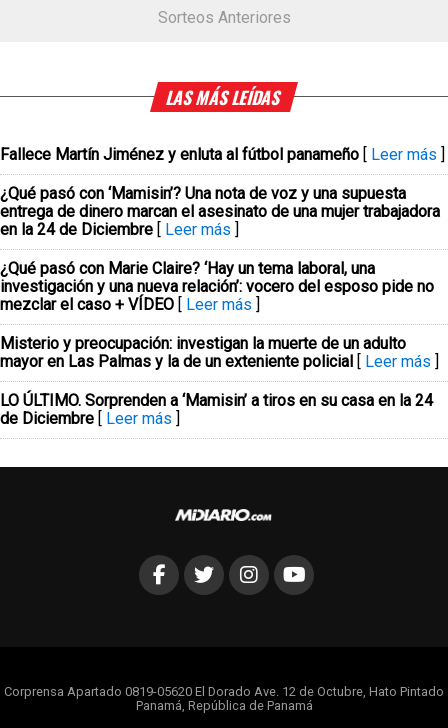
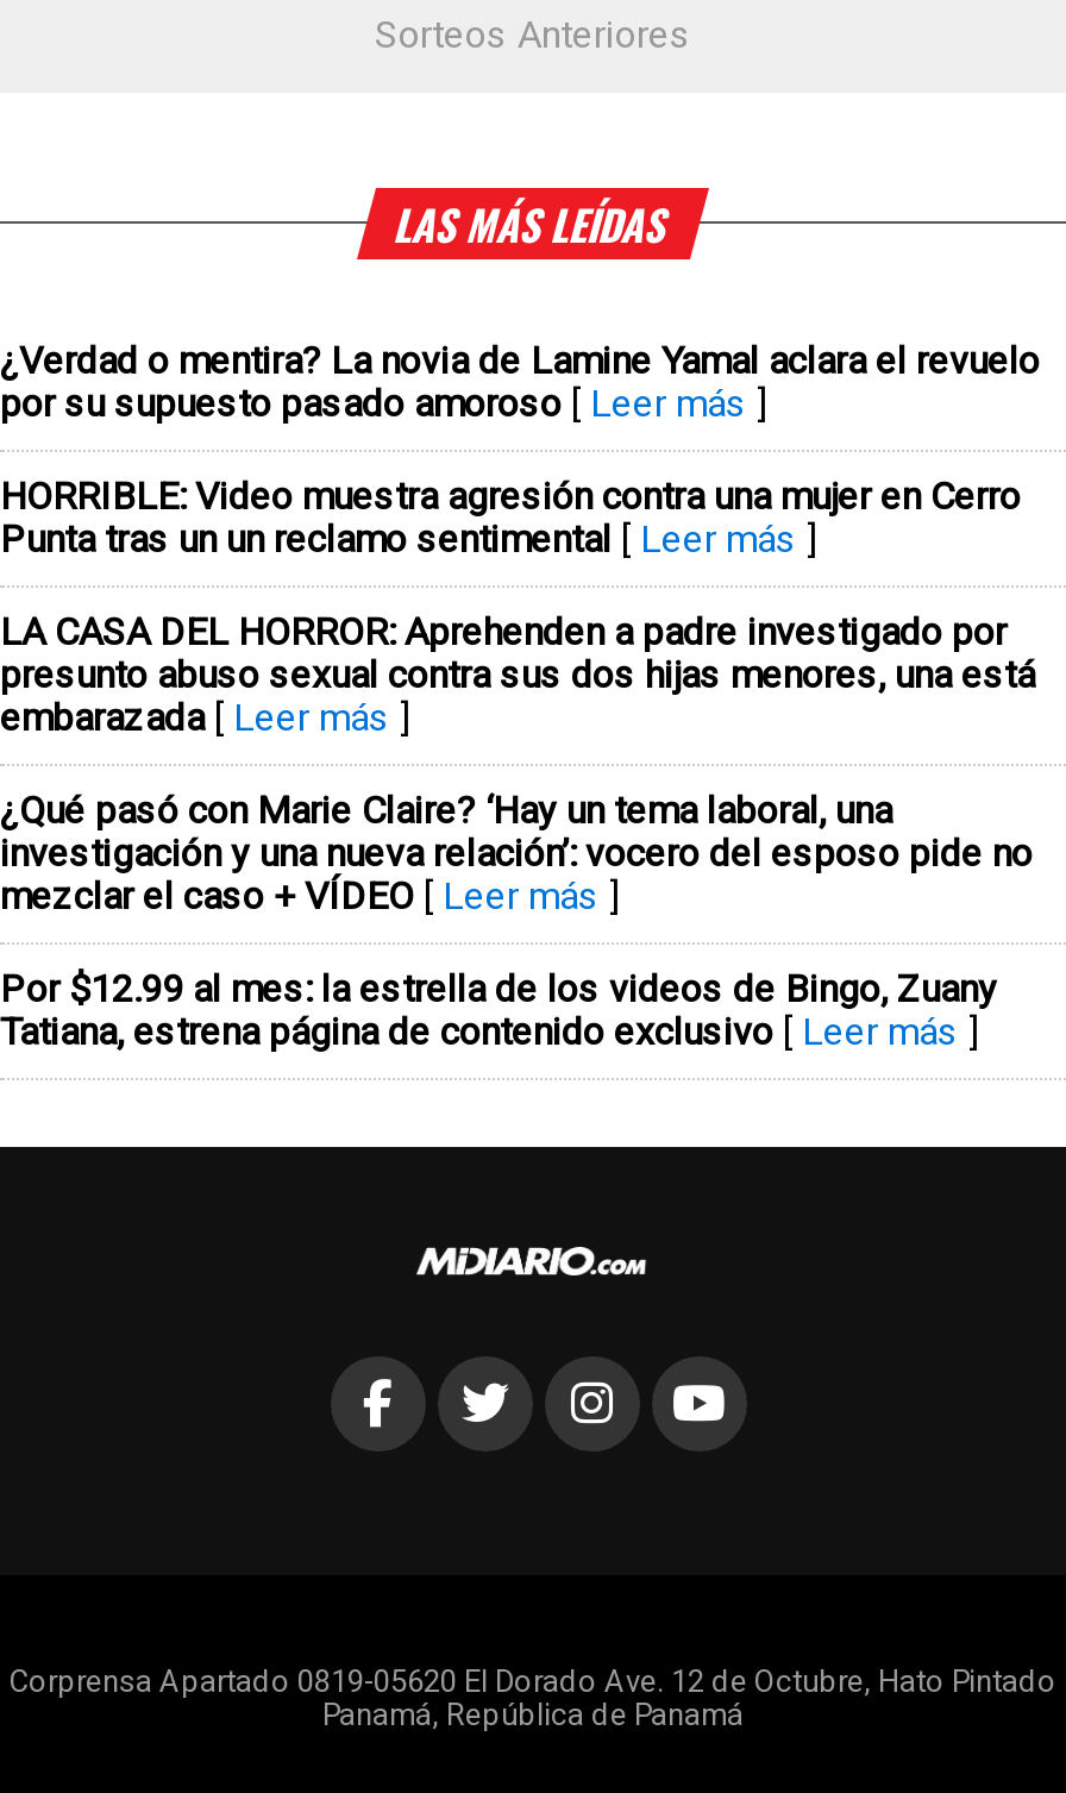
[0,145,445,239] Fallece Martín Jiménez y enluta al fútbol panameño [Leer más] | ¿Qué pasó con ‘Mamisin’? Una nota de voz y una supuesta | entrega de dinero marcan el asesinato de una mujer trabajadora | en la 24 de Diciembre [Leer más] -> [0,338,1040,740] ¿Verdad o mentira? La novia de Lamine Yamal aclara el revuelo | por su supuesto pasado amoroso [Leer más] | HORRIBLE: Video muestra agresión contra una mujer en Cerro | Punta tras un un reclamo sentimental [Leer más] | LA CASA DEL HORROR: Aprehenden a padre investigado por | presunto abuso sexual contra sus dos hijas menores, una está | embarazada [Leer más]
moved [0,259,434,314] -> [0,788,1033,919]: ¿Qué pasó con Marie Claire? ‘Hay un tema laboral, una | investigación y una nueva relación’: vocero del esposo pide no | mezclar el caso + VÍDEO [Leer más]
[0,334,439,428] Misterio y preocupación: investigan la muerte de un adulto | mayor en Las Palmas y la de un exteniente policial [Leer más] | LO ÚLTIMO. Sorprenden a ‘Mamisin’ a tiros en su casa en la 24 | de Diciembre [Leer más] -> [0,966,997,1054] Por $12.99 al mes: la estrella de los videos de Bingo, Zuany | Tatiana, estrena página de contenido exclusivo [Leer más]

